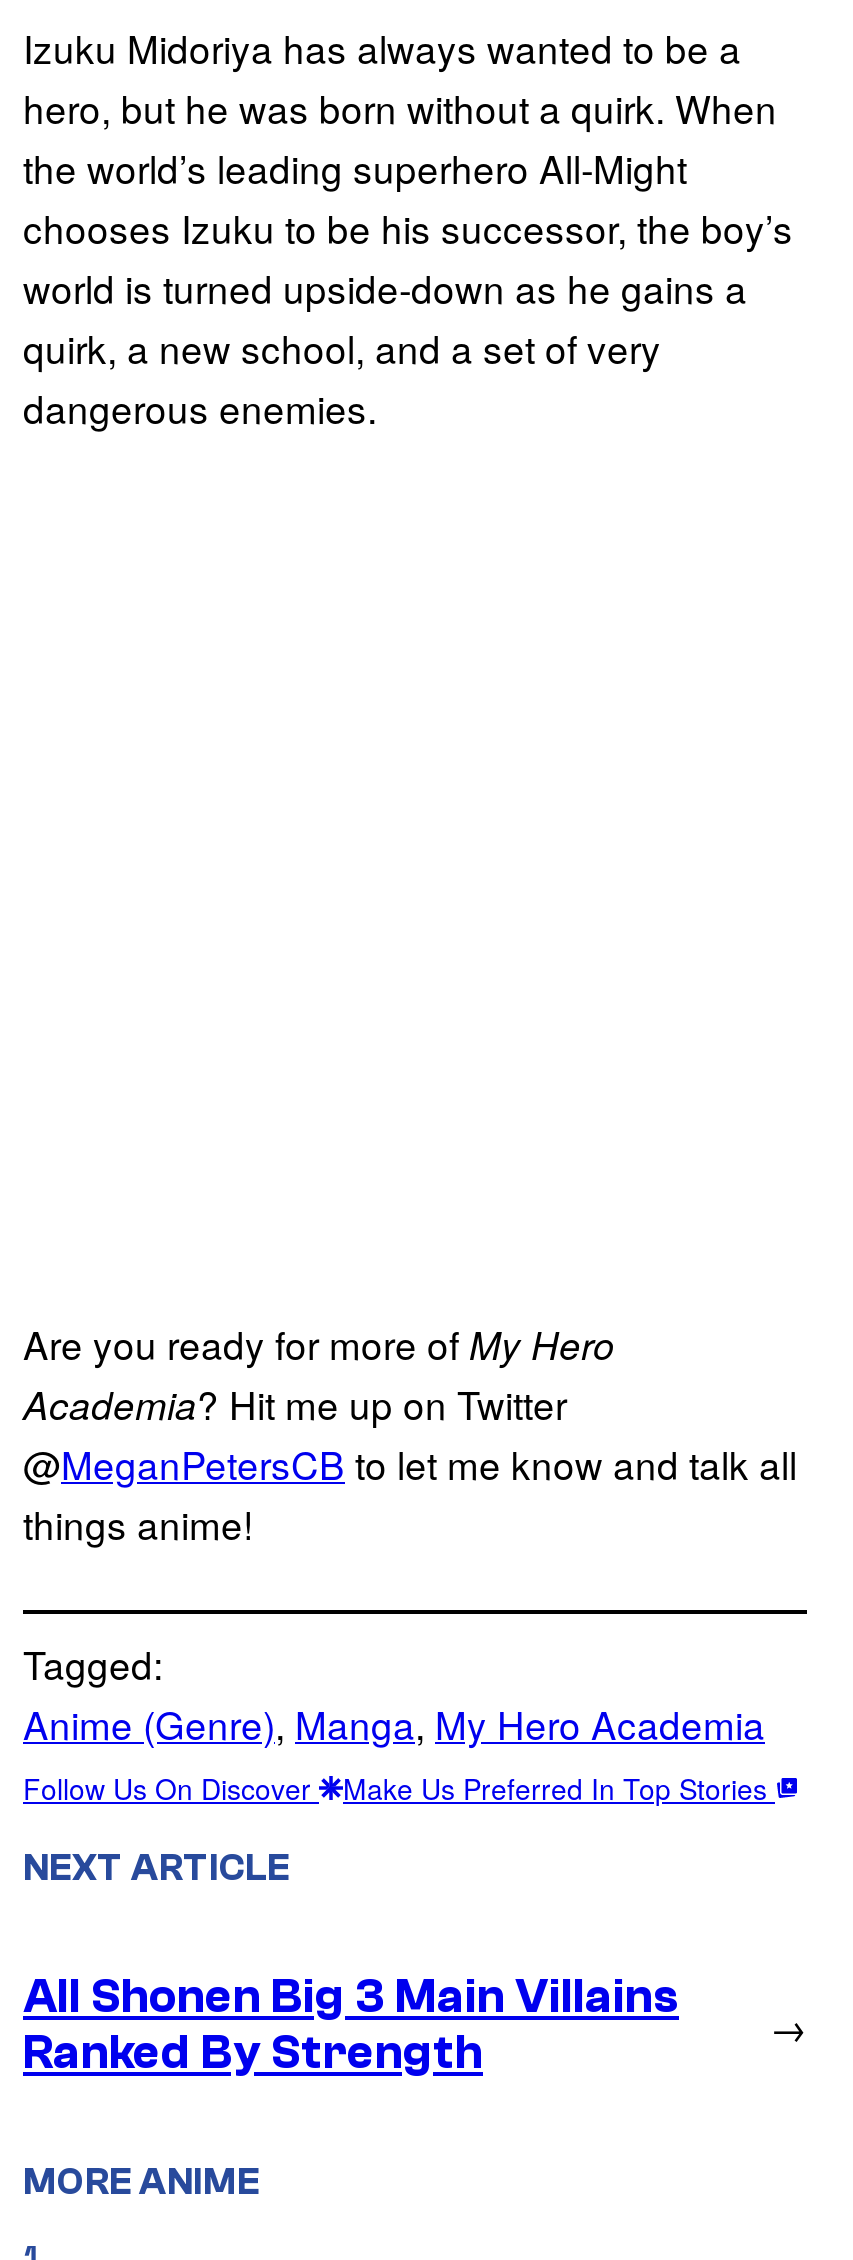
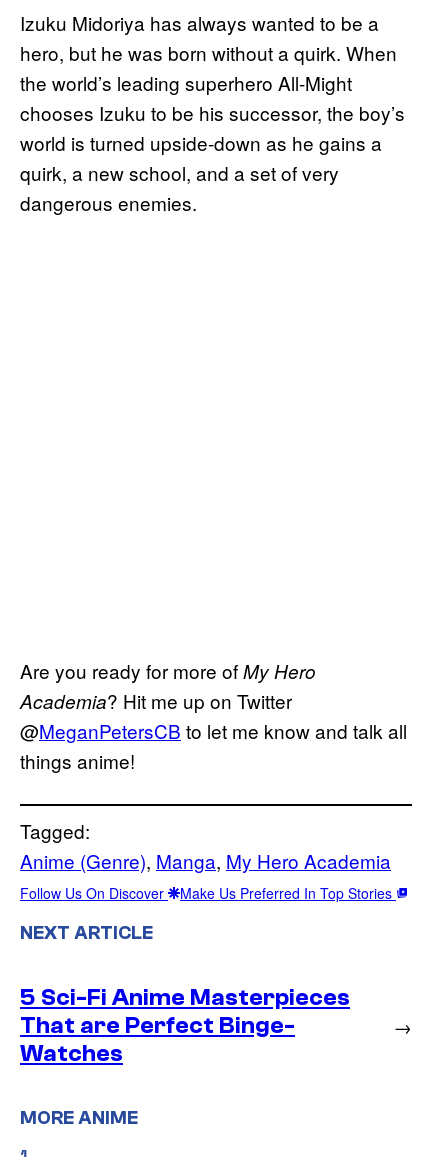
[23,1969,679,2079] All Shonen Big 3 Main Villains | Ranked By Strength -> [20,983,350,1066] 5 Sci-Fi Anime Masterpieces | That are Perfect Binge- | Watches

